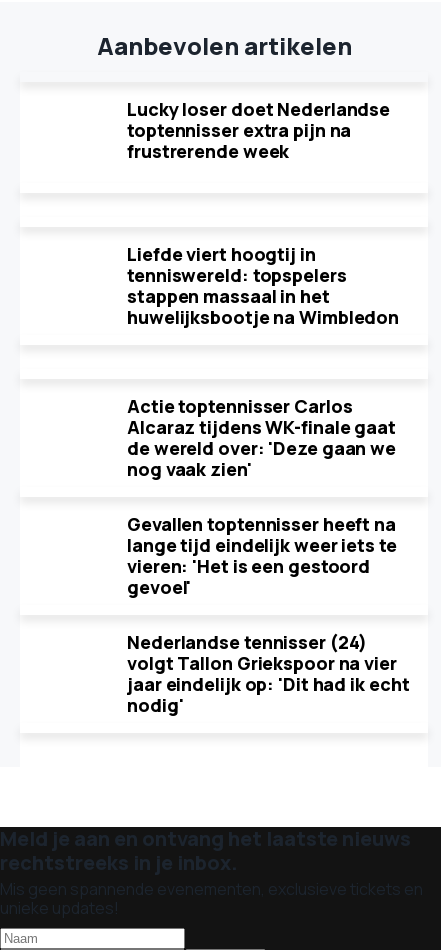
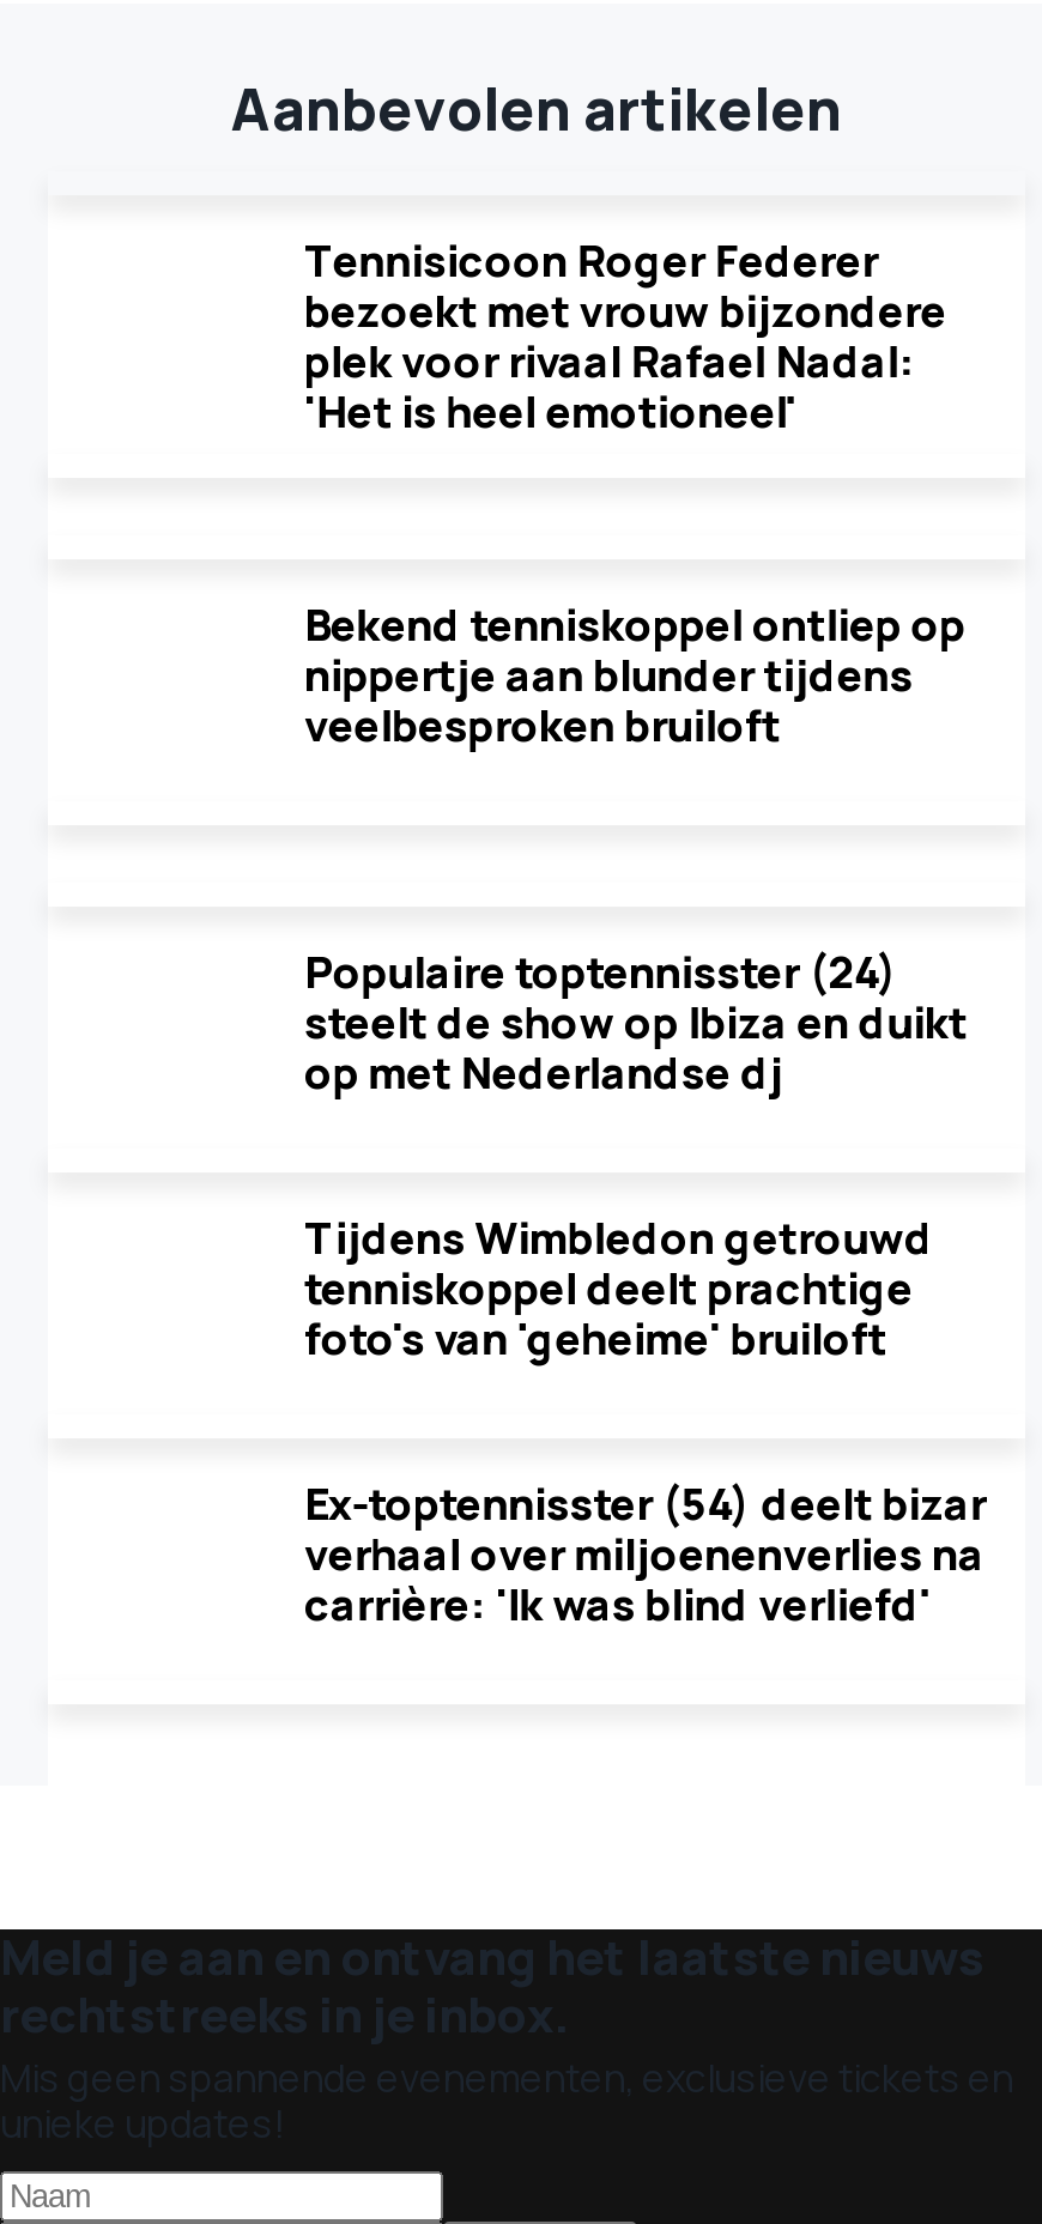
[127,97,390,163] Lucky loser doet Nederlandse | toptennisser extra pijn na | frustrerende week -> [304,231,947,440] Tennisicoon Roger Federer | bezoekt met vrouw bijzondere | plek voor rivaal Rafael Nadal: | 'Het is heel emotioneel'
[127,242,399,329] Liefde viert hoogtij in | tenniswereld: topspelers | stappen massaal in het | huwelijksbootje na Wimbledon -> [304,595,965,753] Bekend tenniskoppel ontliep op | nippertje aan blunder tijdens | veelbesproken bruiloft
[127,394,396,481] Actie toptennisser Carlos | Alcaraz tijdens WK-finale gaat | de wereld over: 'Deze gaan we | nog vaak zien' -> [304,943,967,1101] Populaire toptennisster (24) | steelt de show op Ibiza en duikt | op met Nederlandse dj
[127,512,397,599] Gevallen toptennisser heeft na | lange tijd eindelijk weer iets te | vieren: 'Het is een gestoord | gevoel' -> [304,1208,933,1366] Tijdens Wimbledon getrouwd | tenniskoppel deelt prachtige | foto's van 'geheime' bruiloft
[127,630,409,717] Nederlandse tennisser (24) | volgt Tallon Griekspoor na vier | jaar eindelijk op: 'Dit had ik echt | nodig' -> [304,1474,986,1632] Ex-toptennisster (54) deelt bizar | verhaal over miljoenenverlies na | carrière: 'Ik was blind verliefd'

